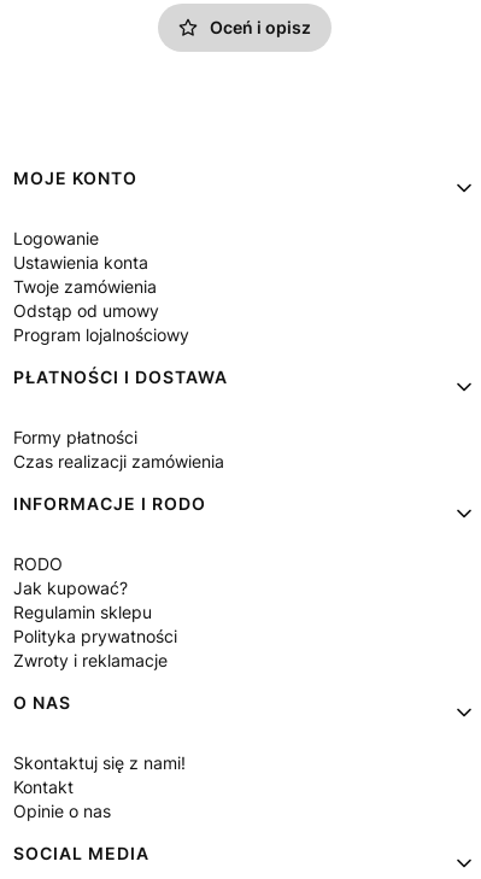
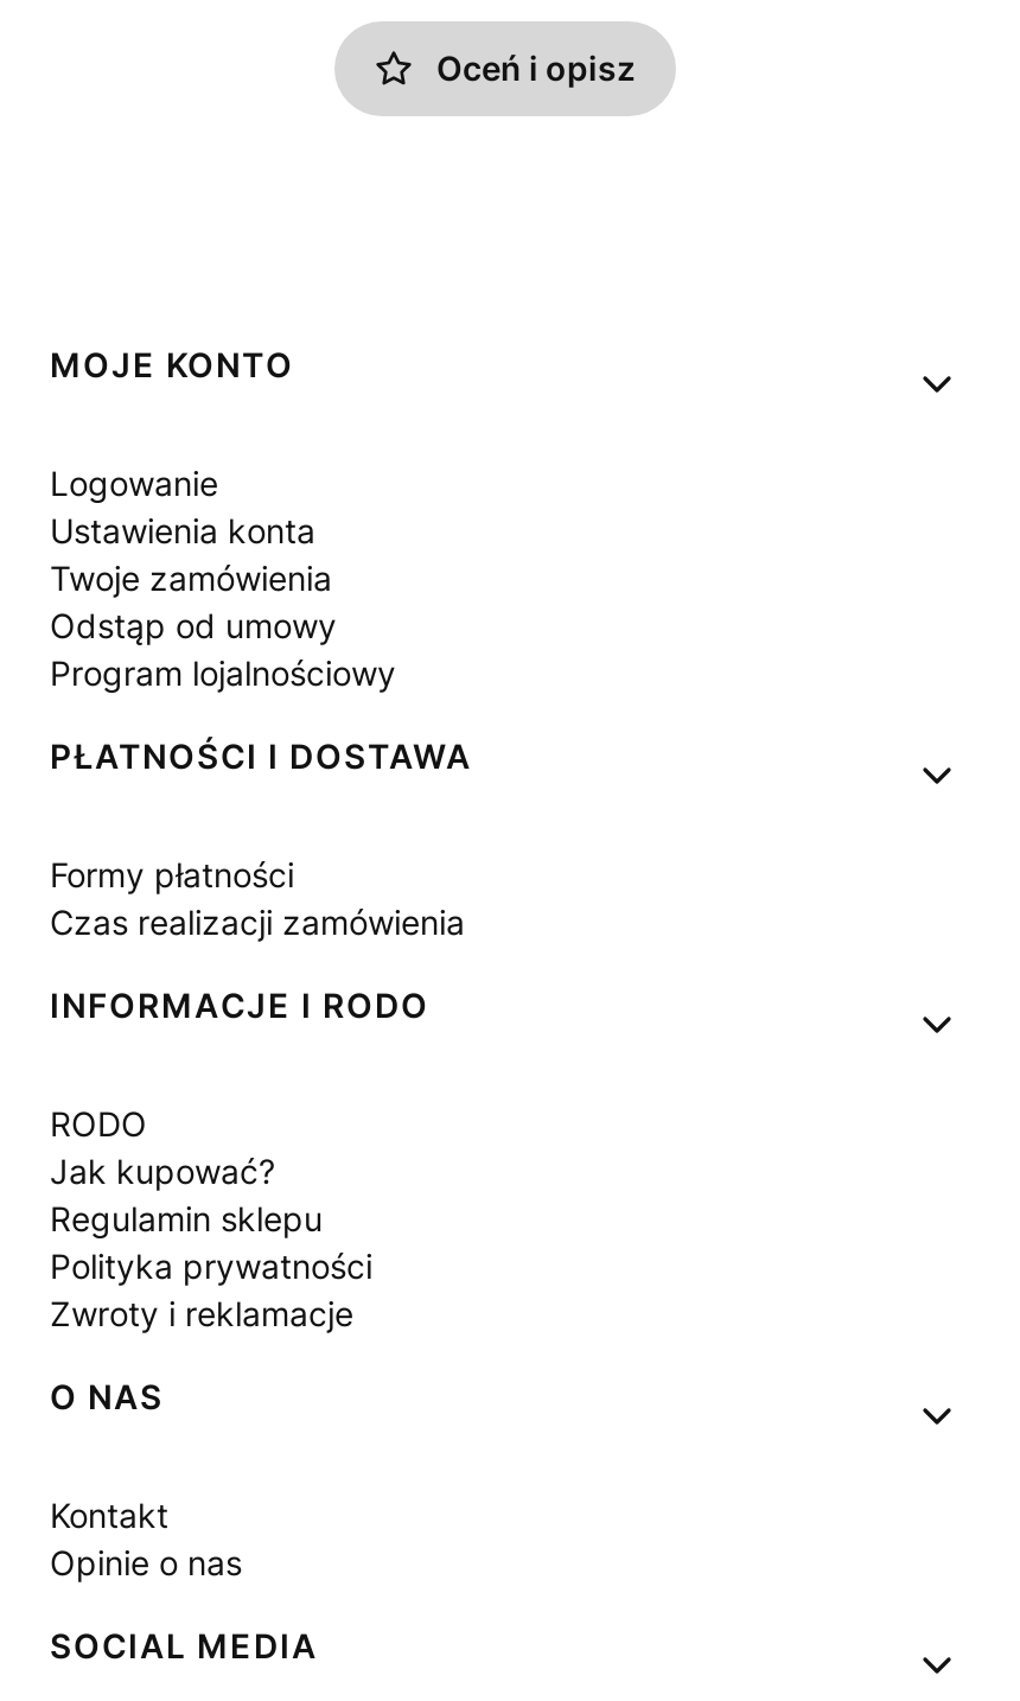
[13,753,186,773] Skontaktuj się z nami! -> none

